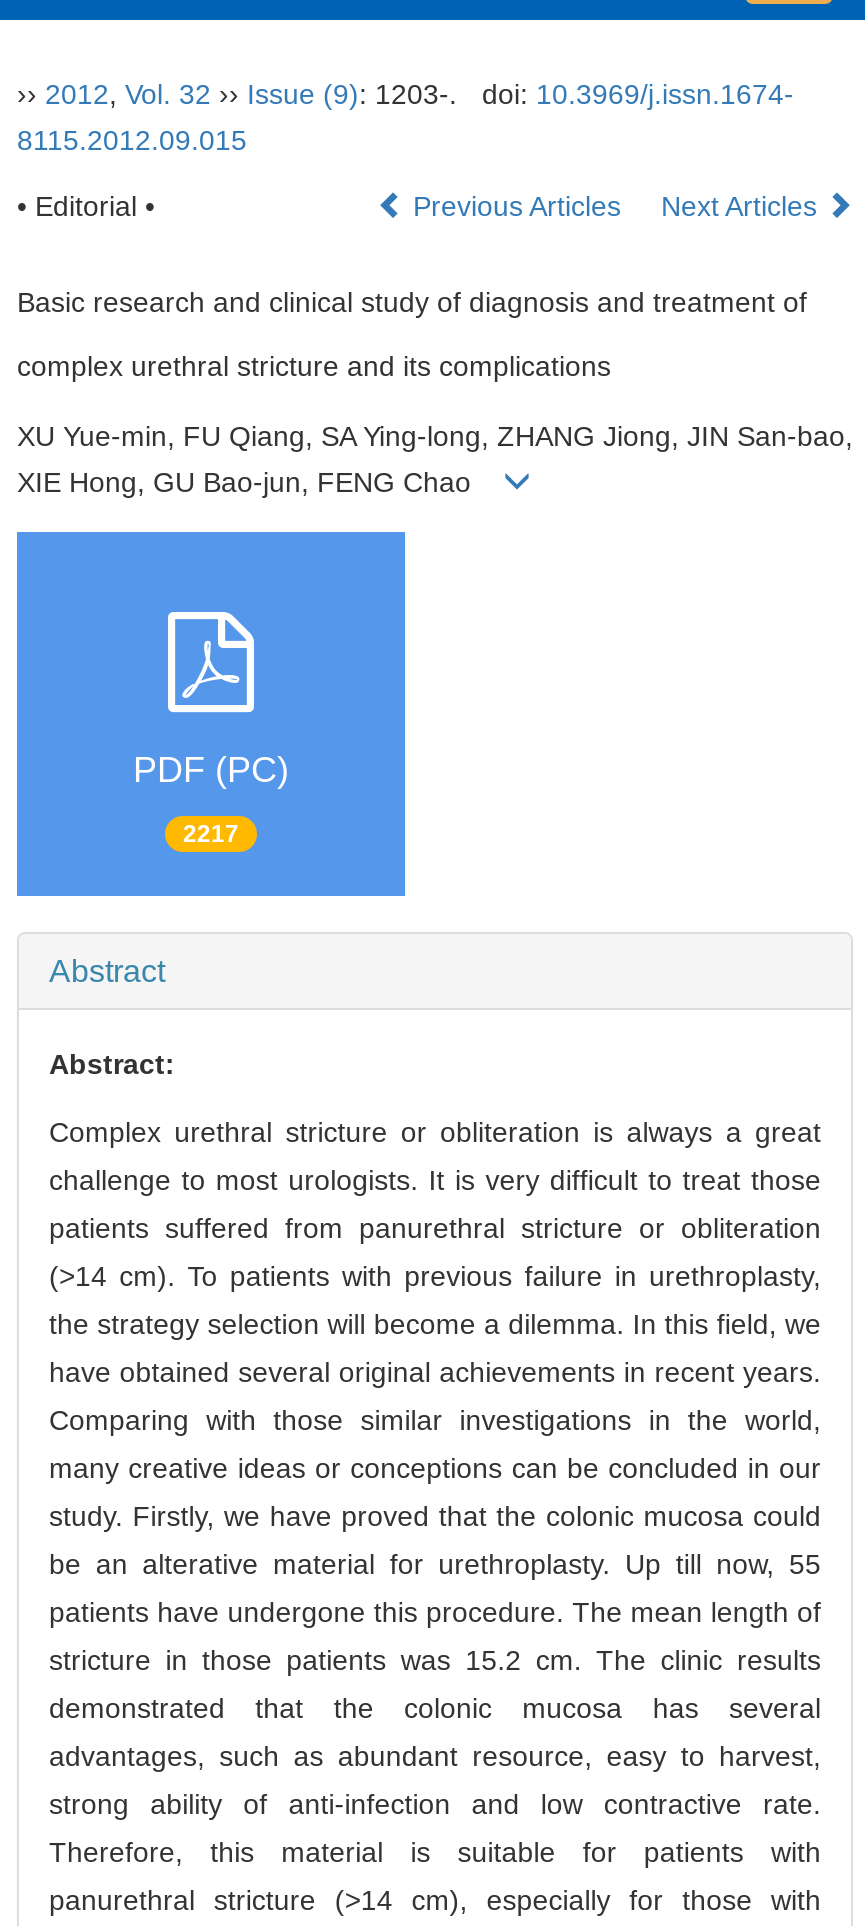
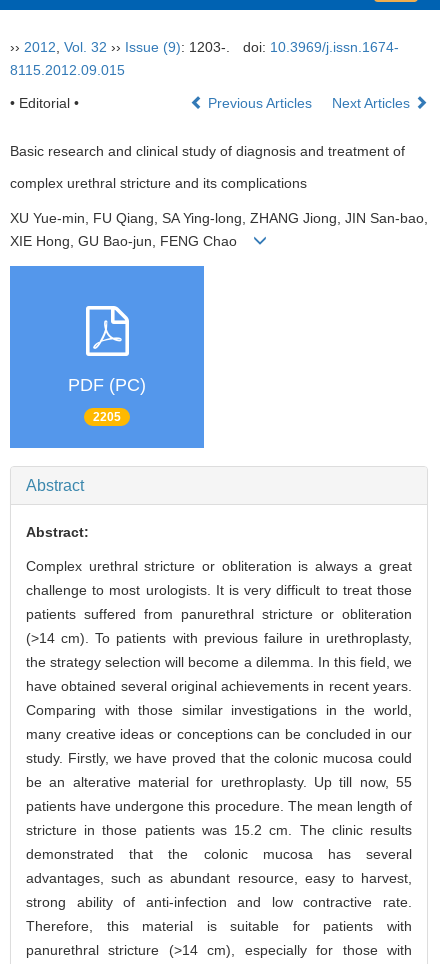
[183,821,239,849] 2217 -> [93,410,121,424] 2205

